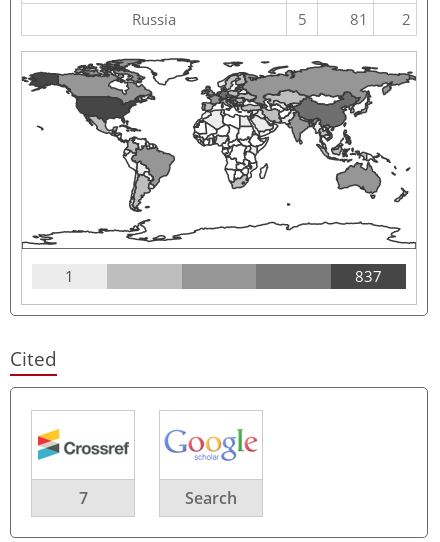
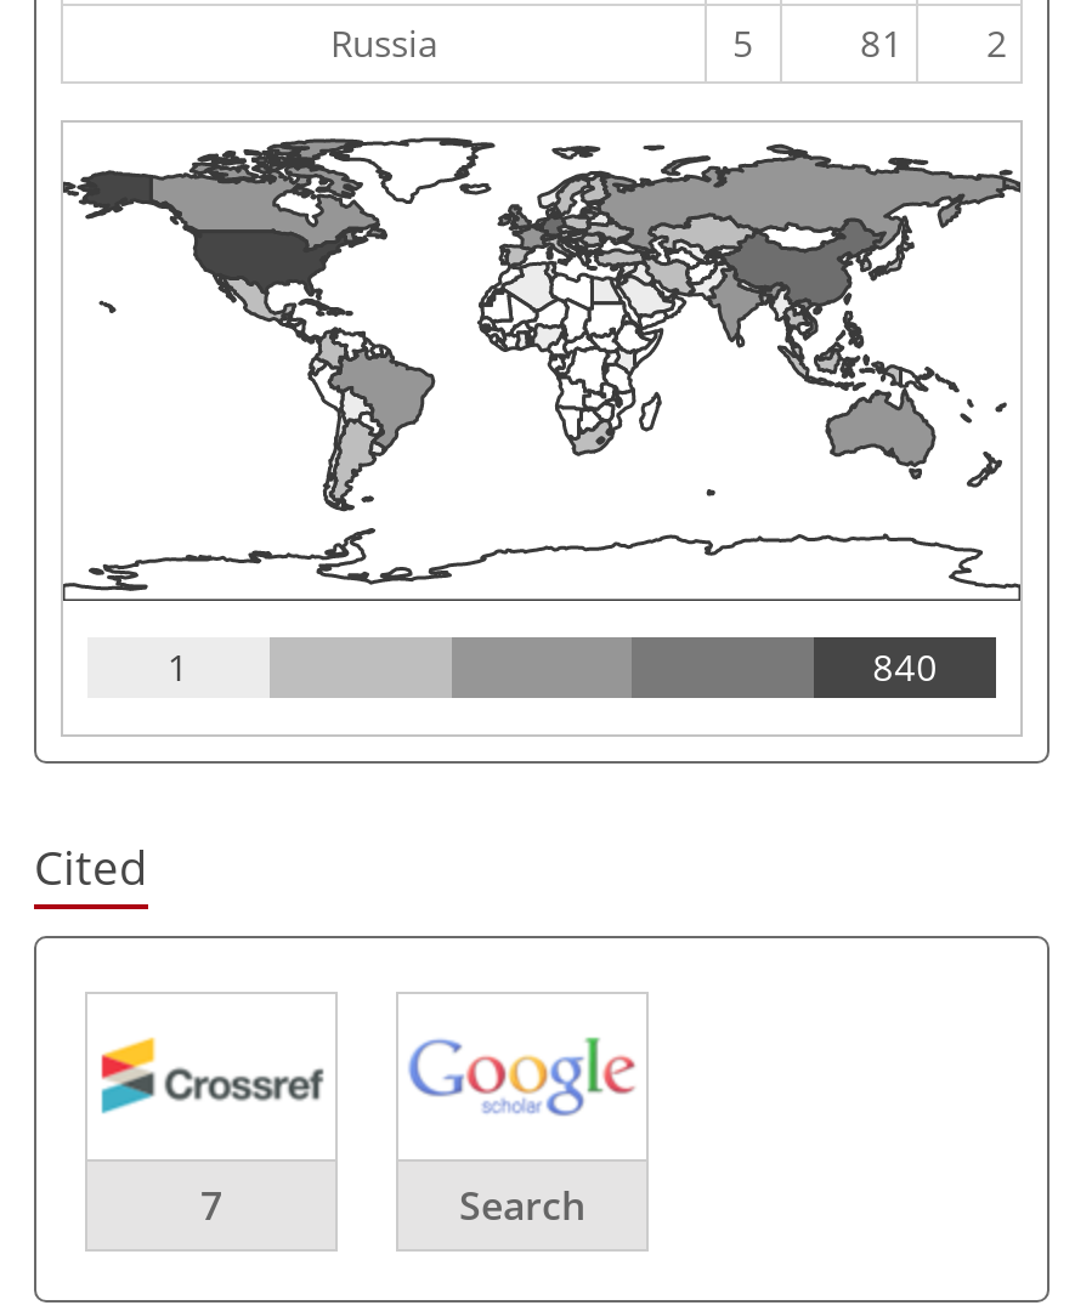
[355,266,382,286] 837 -> [872,642,938,691] 840

